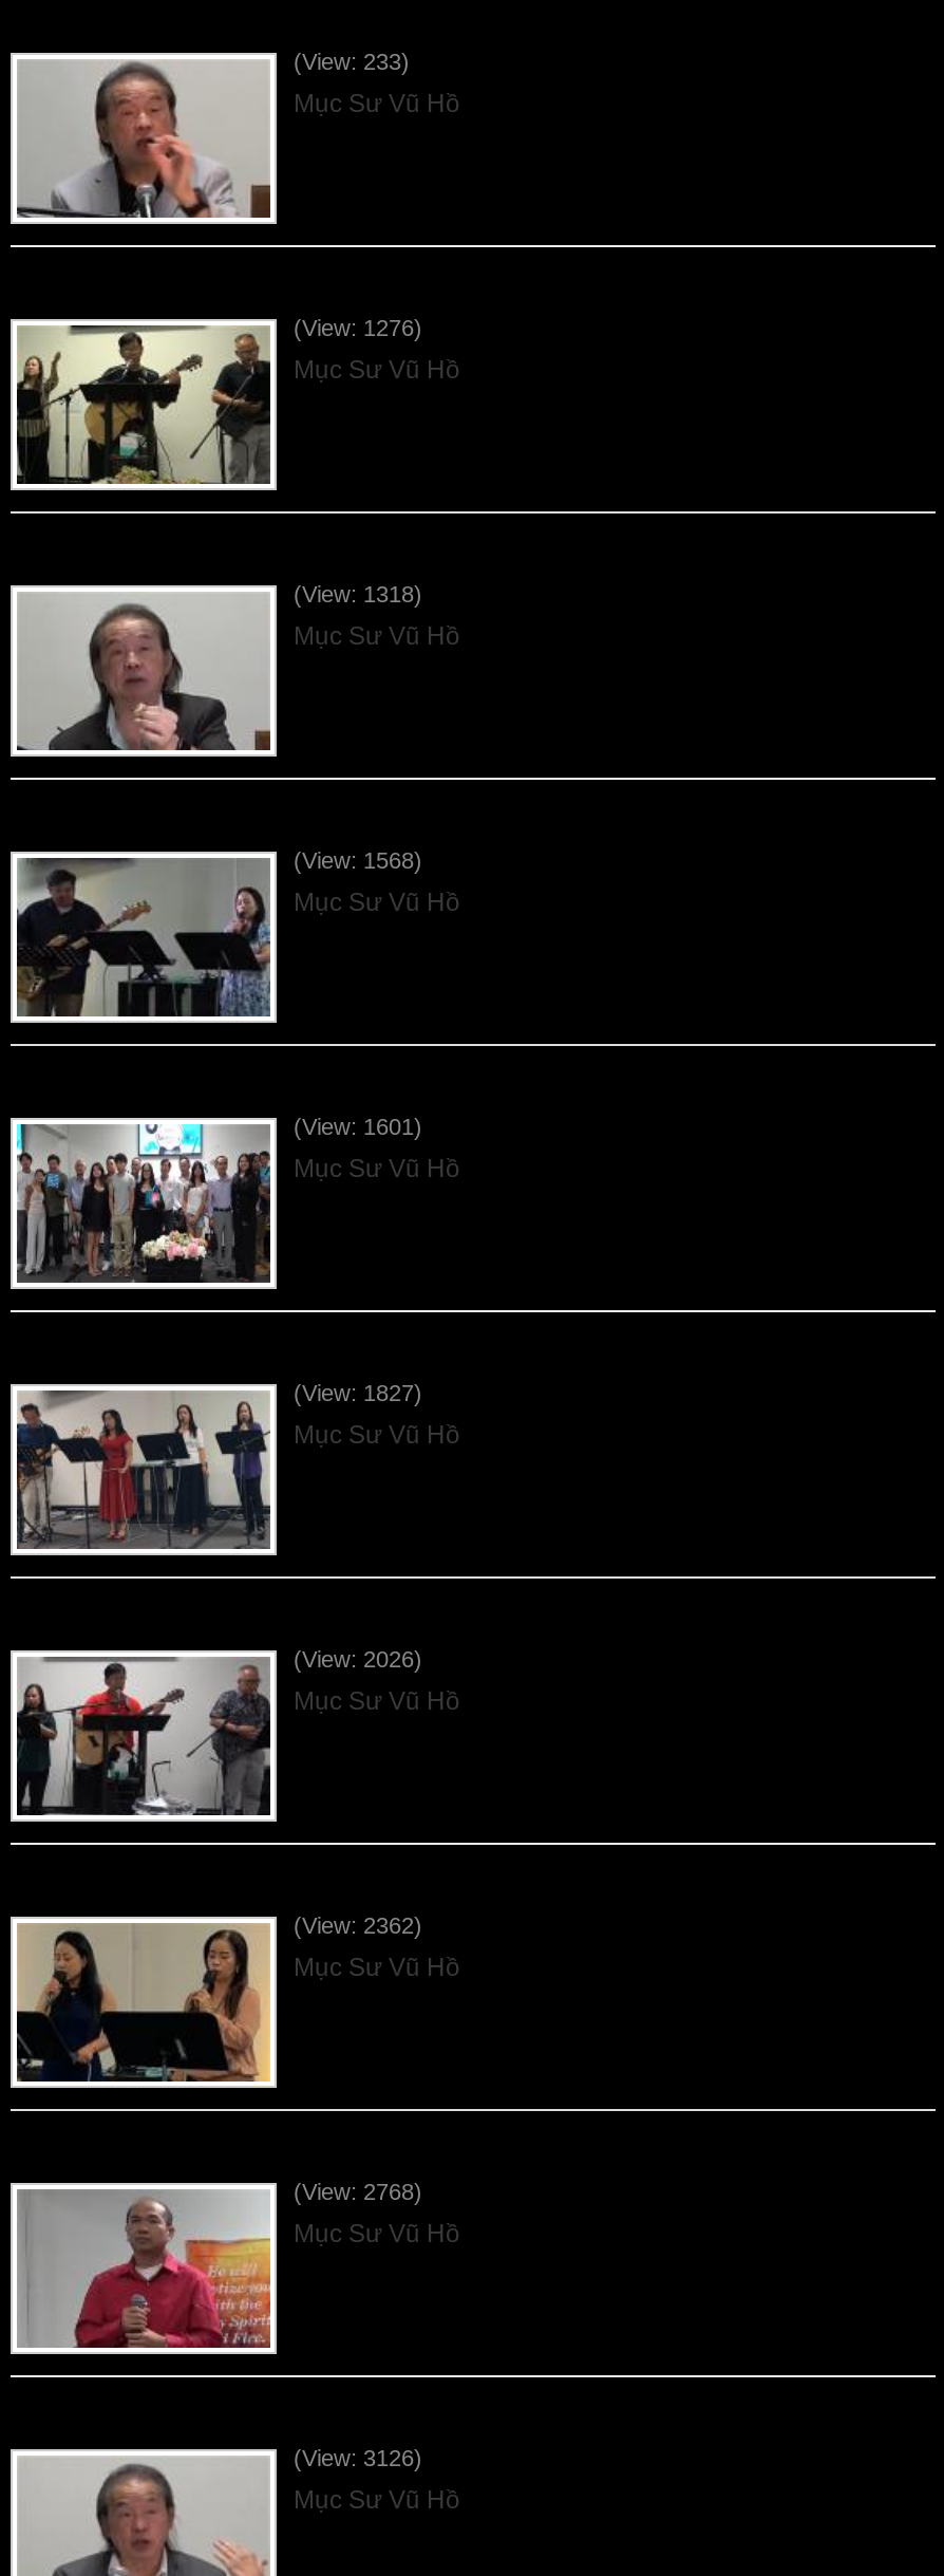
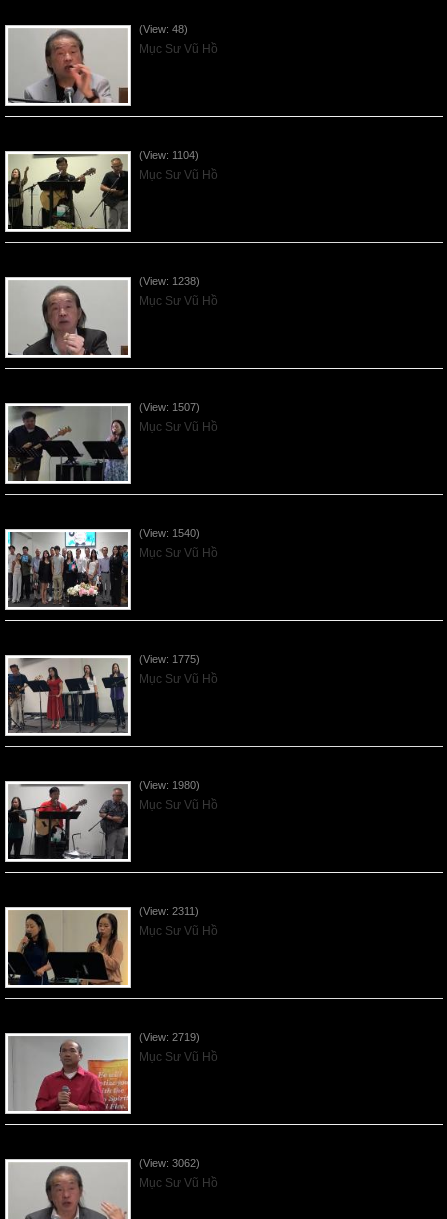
[294,49,410,74] (View: 233) -> [139,23,188,35] (View: 48)
[294,315,422,340] (View: 1276) -> [139,149,199,161] (View: 1104)
[294,581,422,606] (View: 1318) -> [139,275,200,287] (View: 1238)
[294,847,422,873] (View: 1568) -> [139,401,200,413] (View: 1507)
[294,1114,422,1139] (View: 1601) -> [139,527,200,539] (View: 1540)
[294,1380,422,1405] (View: 1827) -> [139,653,200,665] (View: 1775)
[294,1646,422,1672] (View: 2026) -> [139,779,200,791] (View: 1980)
[294,1912,422,1938] (View: 2362) -> [139,905,199,917] (View: 2311)
[294,2179,422,2204] (View: 2768) -> [139,1031,200,1043] (View: 2719)
[294,2445,422,2470] (View: 3126) -> [139,1157,200,1169] (View: 3062)

